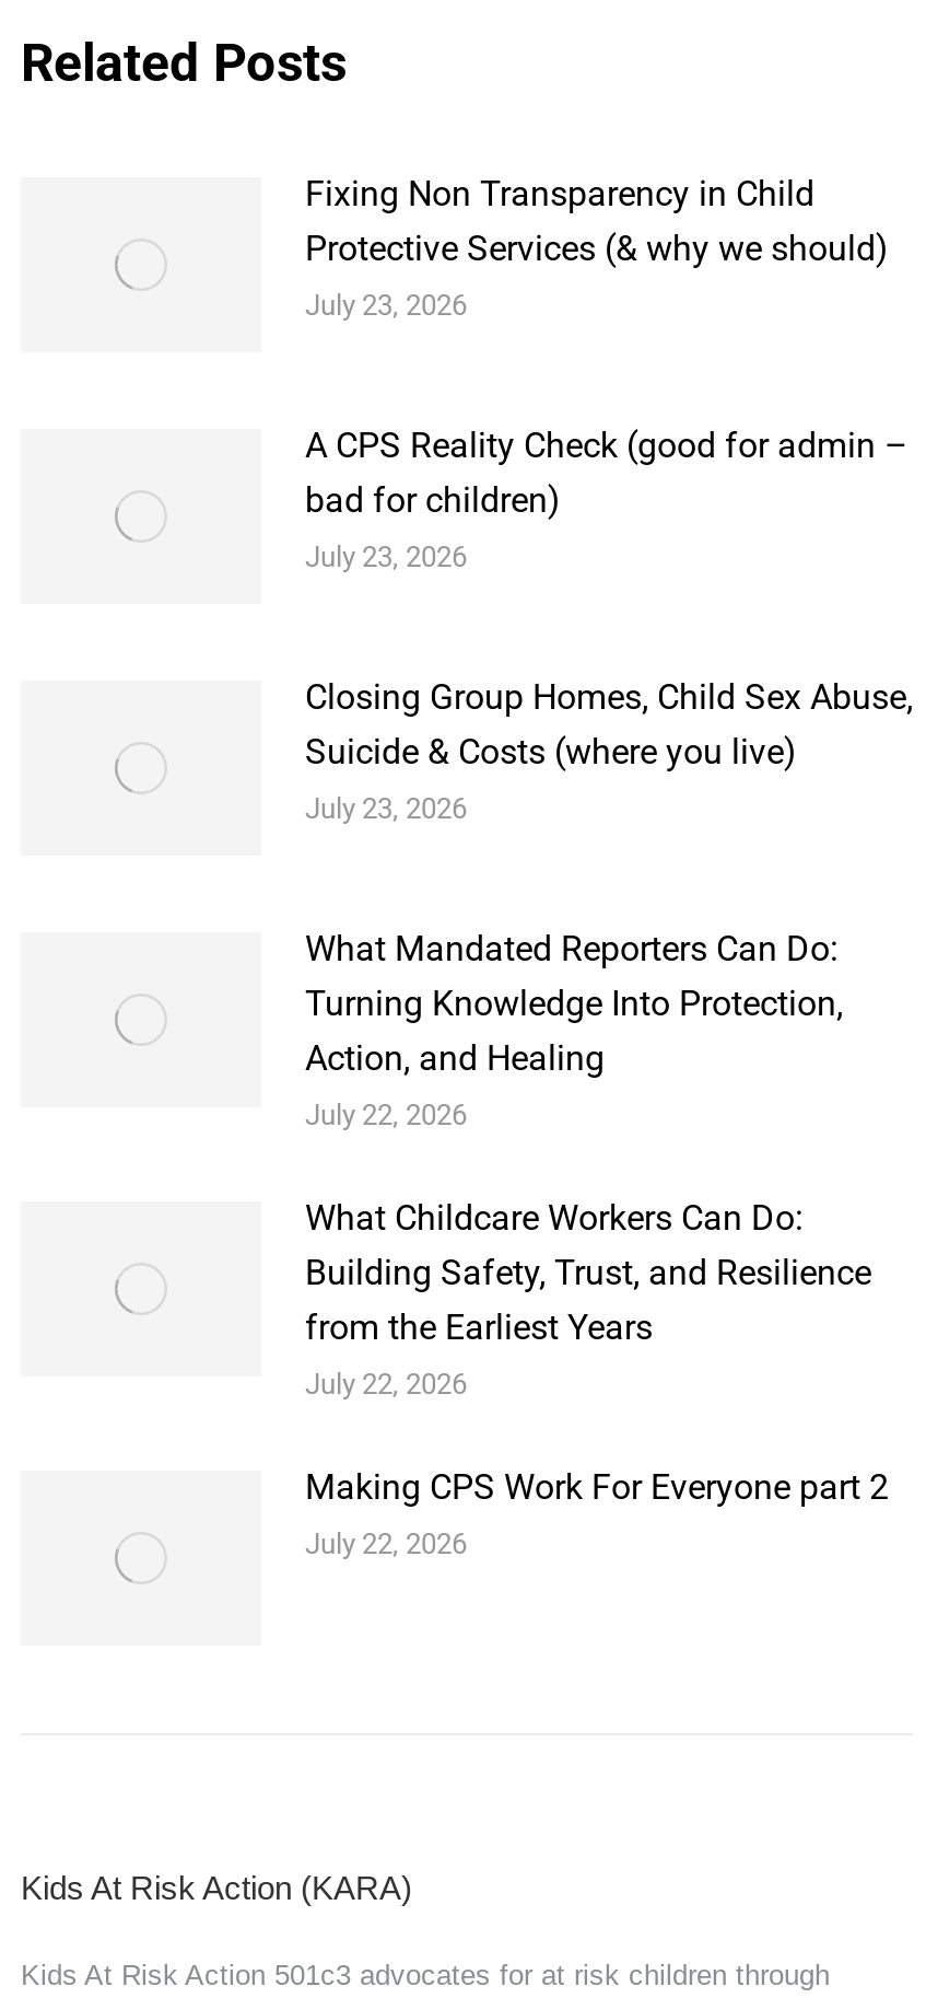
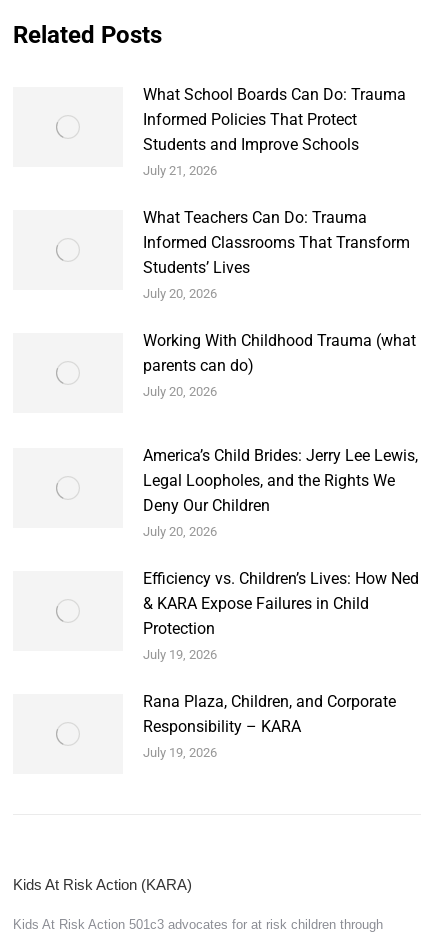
[305,174,889,270] Fixing Non Transparency in Child | Protective Services (& why we should) -> [143,85,406,154] What School Boards Can Do: Trauma | Informed Policies That Protect | Students and Improve Schools
[305,290,467,322] July 23, 2026 -> [143,163,217,178] July 21, 2026
[305,425,909,521] A CPS Reality Check (good for admin – | bad for children) -> [143,208,410,277] What Teachers Can Do: Trauma | Informed Classrooms That Transform | Students’ Lives
[305,541,467,574] July 23, 2026 -> [143,286,217,301] July 20, 2026
[305,677,913,773] Closing Group Homes, Child Sex Abuse, | Suicide & Costs (where you live) -> [143,331,416,375] Working With Childhood Trauma (what | parents can do)
[305,793,467,826] July 23, 2026 -> [143,384,217,399] July 20, 2026
[305,929,843,1080] What Mandated Reporters Can Do: | Turning Knowledge Into Protection, | Action, and Healing -> [143,446,418,515] America’s Child Brides: Jerry Lee Lewis, | Legal Loopholes, and the Rights We | Deny Our Children
[305,1099,467,1132] July 22, 2026 -> [143,524,217,539] July 20, 2026
[305,1198,871,1349] What Childcare Workers Can Do: | Building Safety, Trust, and Resilience | from the Earliest Years -> [143,569,419,638] Efficiency vs. Children’s Lives: How Ned | & KARA Expose Failures in Child | Protection
[305,1368,467,1401] July 22, 2026 -> [143,647,217,662] July 19, 2026
[305,1467,889,1508] Making CPS Work For Everyone part 2 -> [143,692,396,736] Rana Plaza, Children, and Corporate | Responsibility – KARA
[305,1528,467,1561] July 22, 2026 -> [143,745,217,760] July 19, 2026

